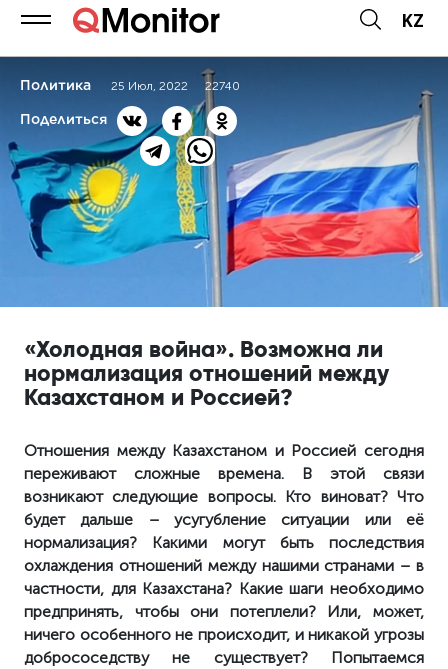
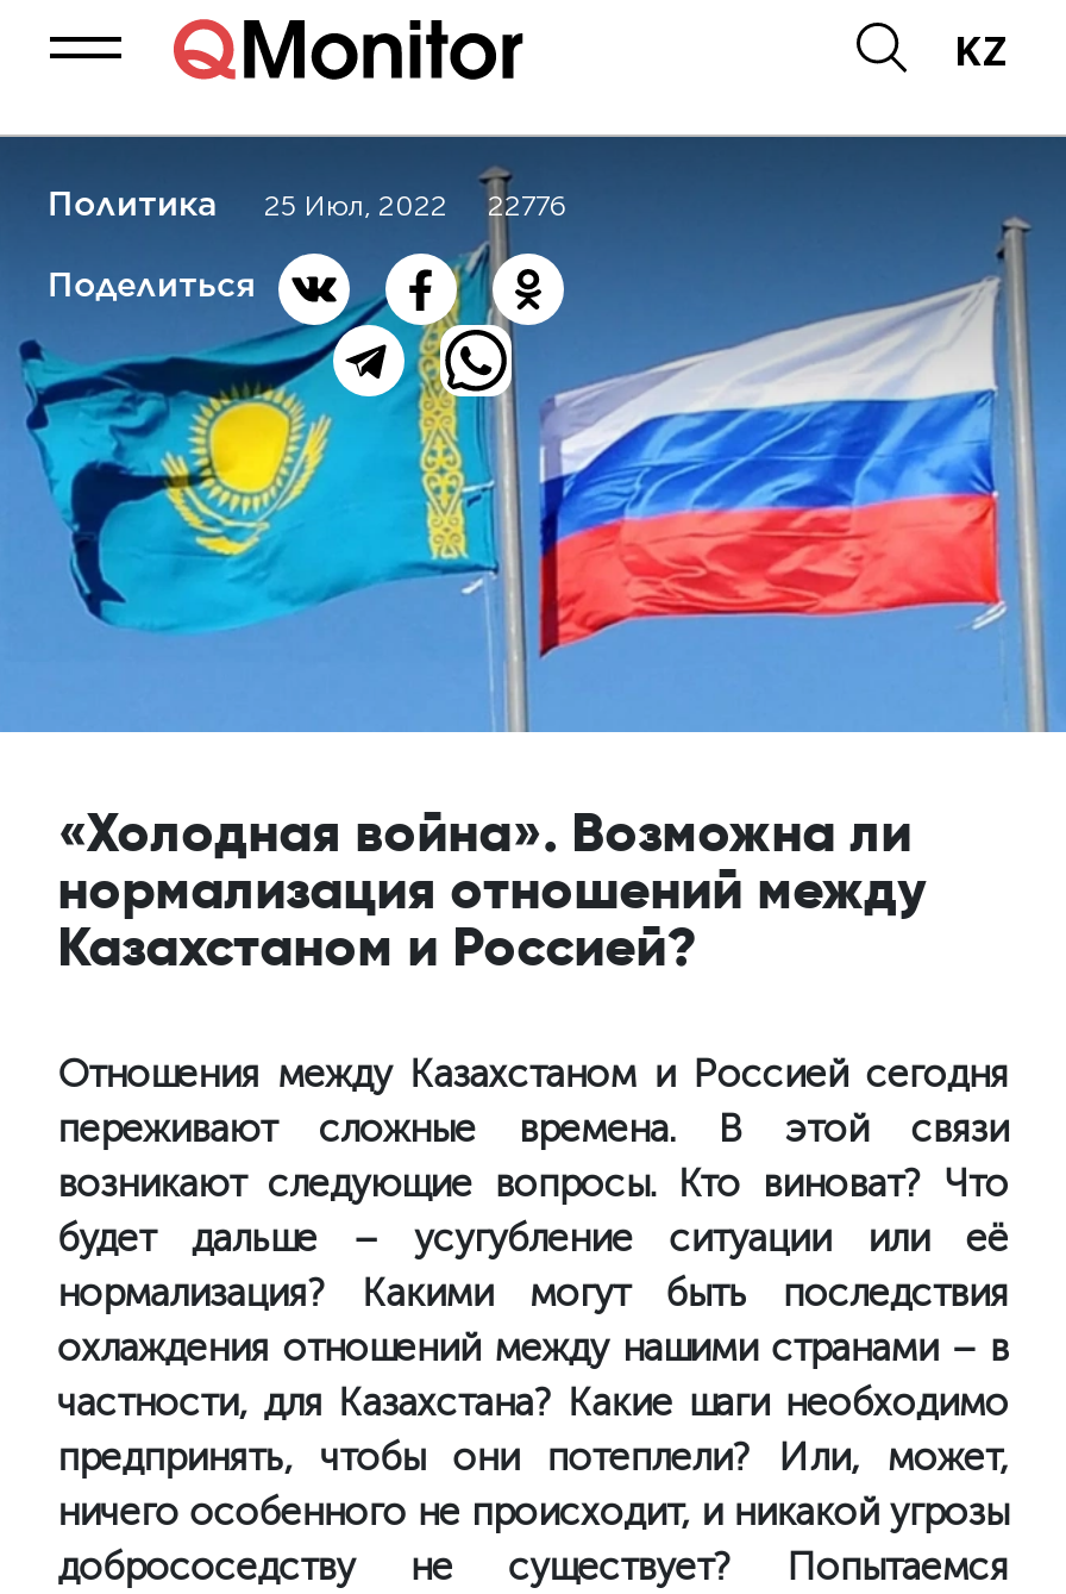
[20,77,240,93] Политика 25 Июл, 2022 22740 -> [48,185,569,223] Политика 25 Июл, 2022 22776

